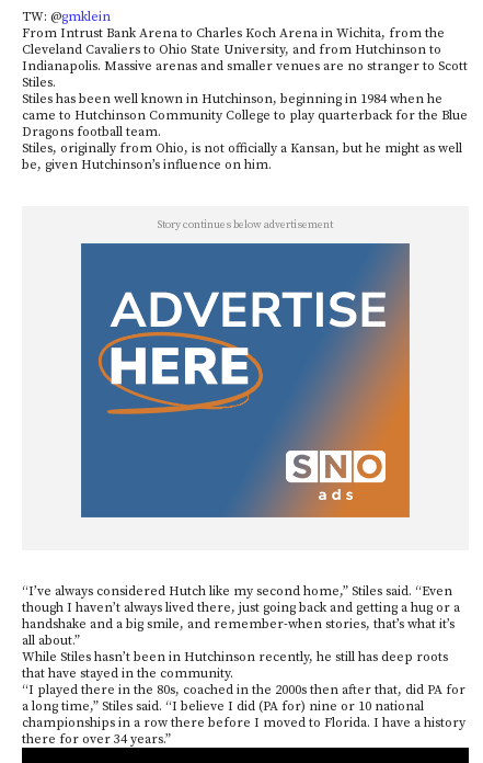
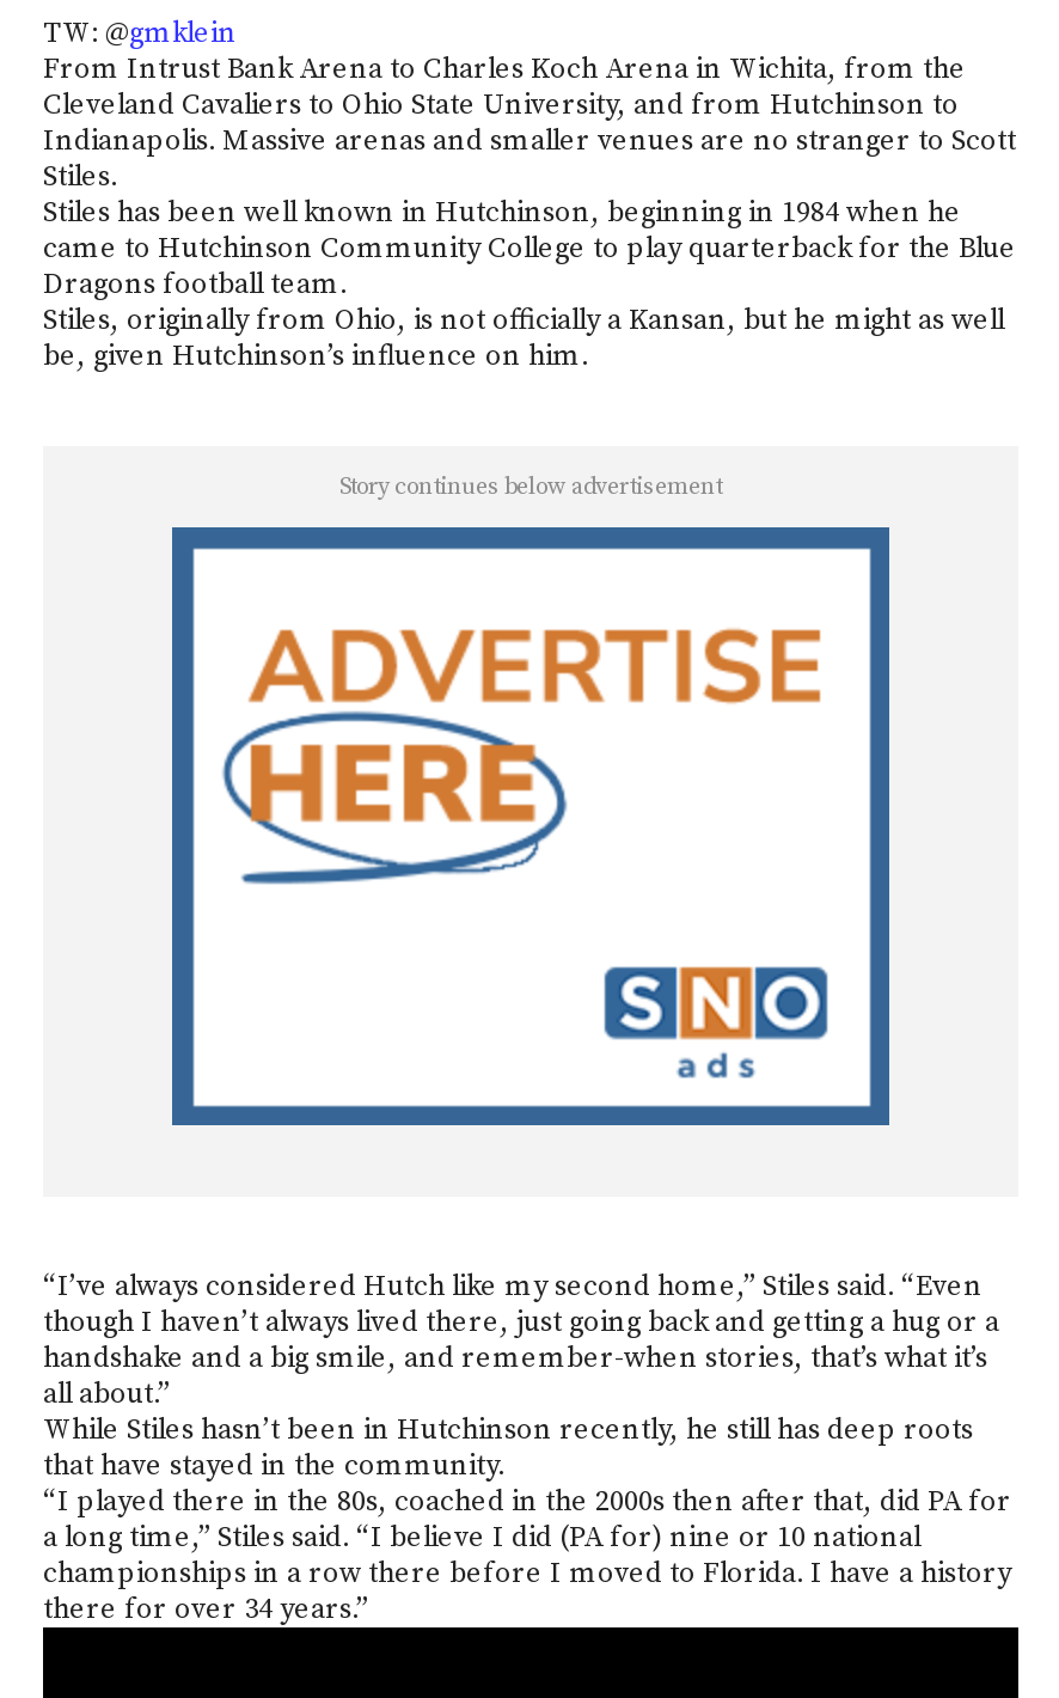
[91,243,411,519] [image] -> [191,527,892,1128] [image]

